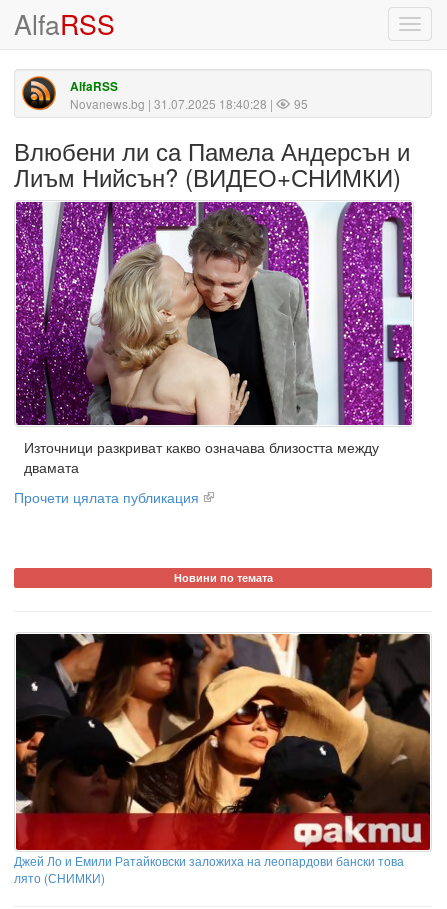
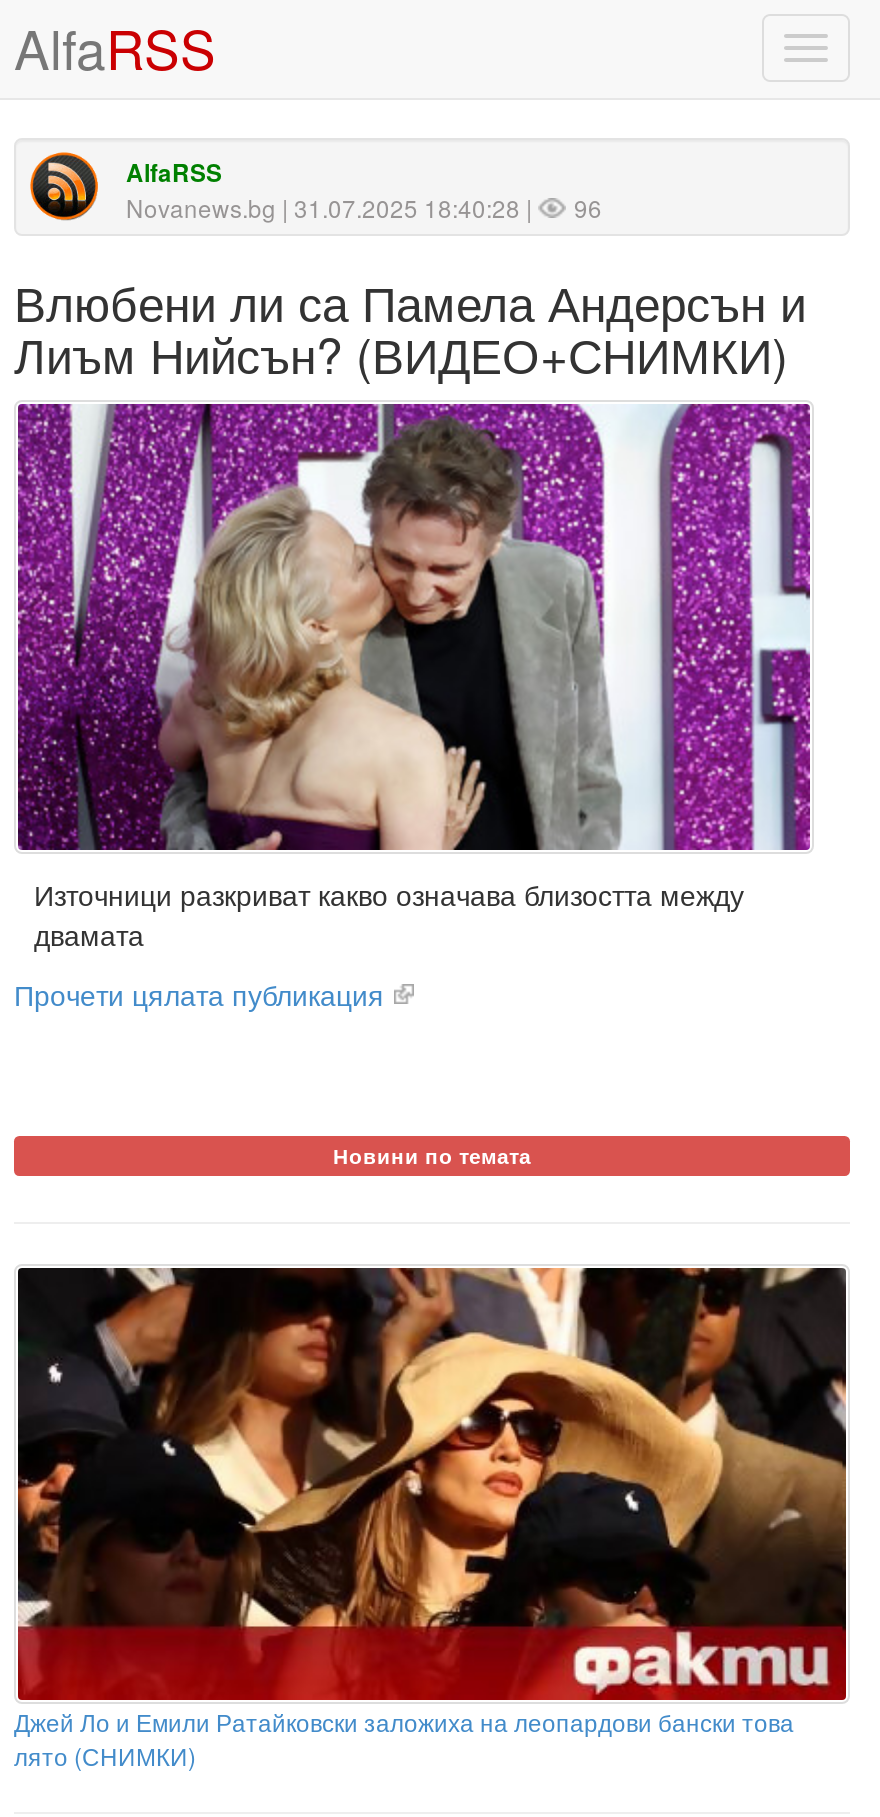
[294,95,308,112] 95 -> [574,190,602,224] 96

